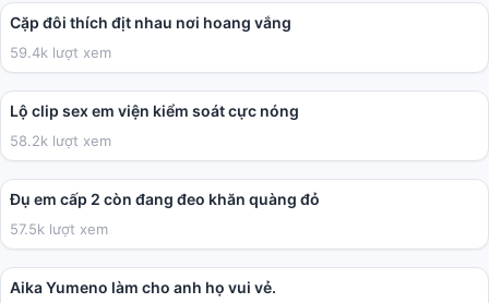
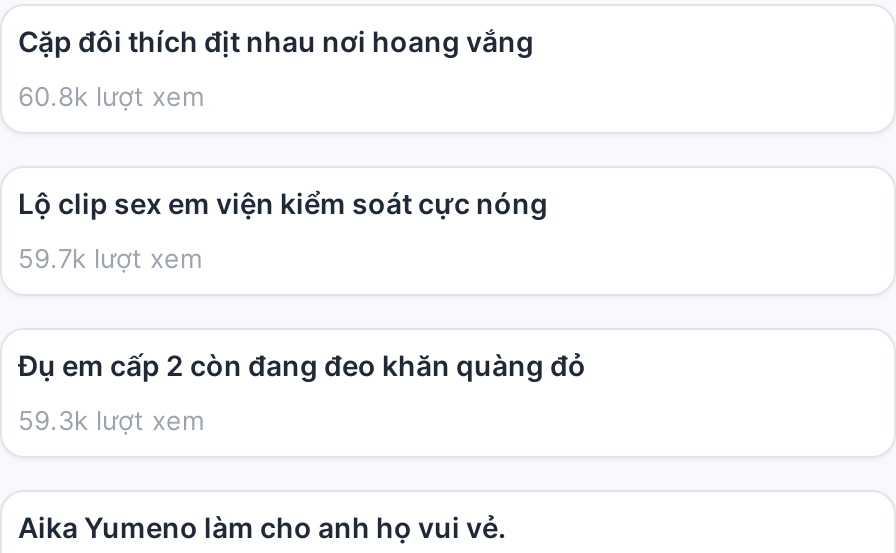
[10,44,111,61] 59.4k lượt xem -> [18,80,204,112] 60.8k lượt xem
[10,132,111,149] 58.2k lượt xem -> [18,242,202,274] 59.7k lượt xem
[10,220,108,238] 57.5k lượt xem -> [18,404,204,436] 59.3k lượt xem

